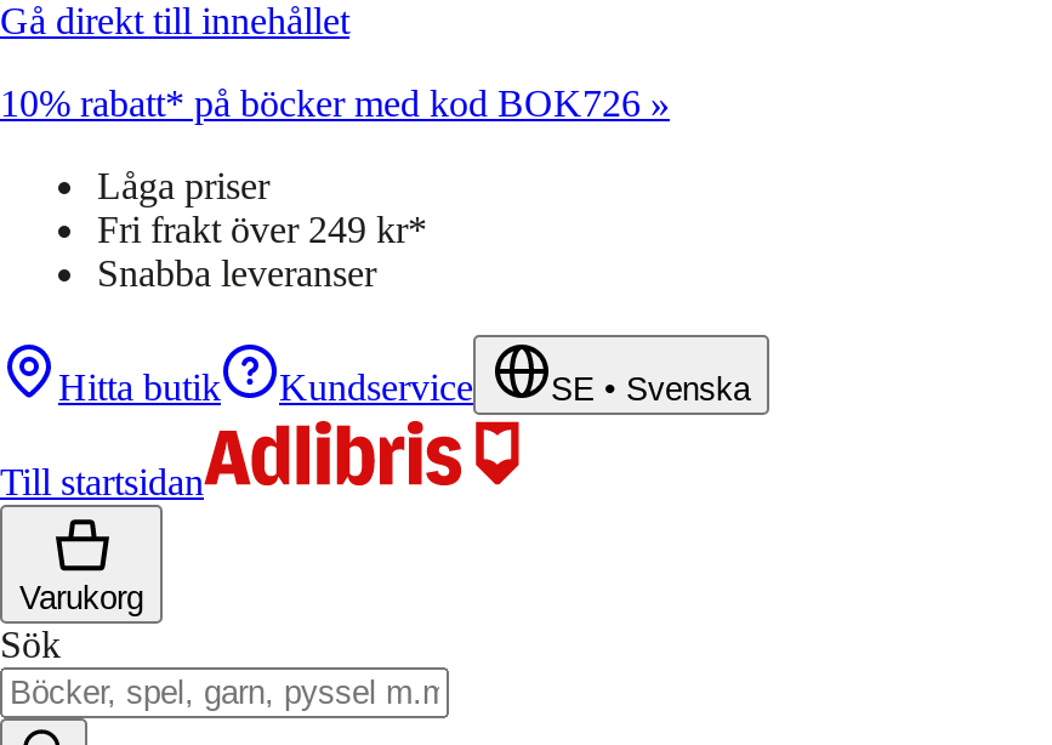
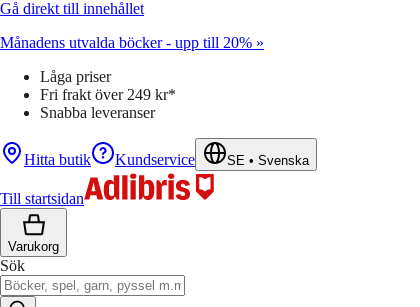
[0,83,670,124] 10% rabatt* på böcker med kod BOK726 » -> [0,34,264,51] Månadens utvalda böcker - upp till 20% »

